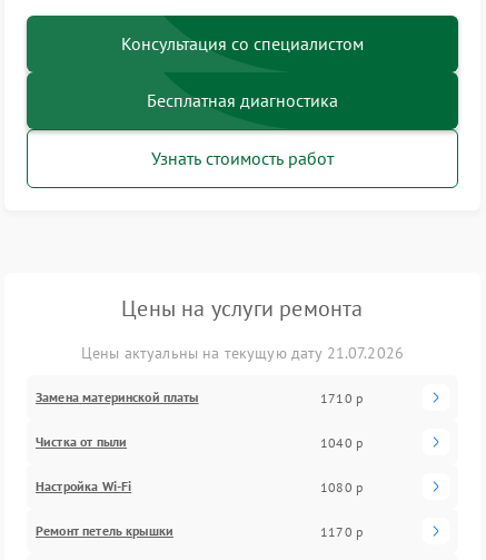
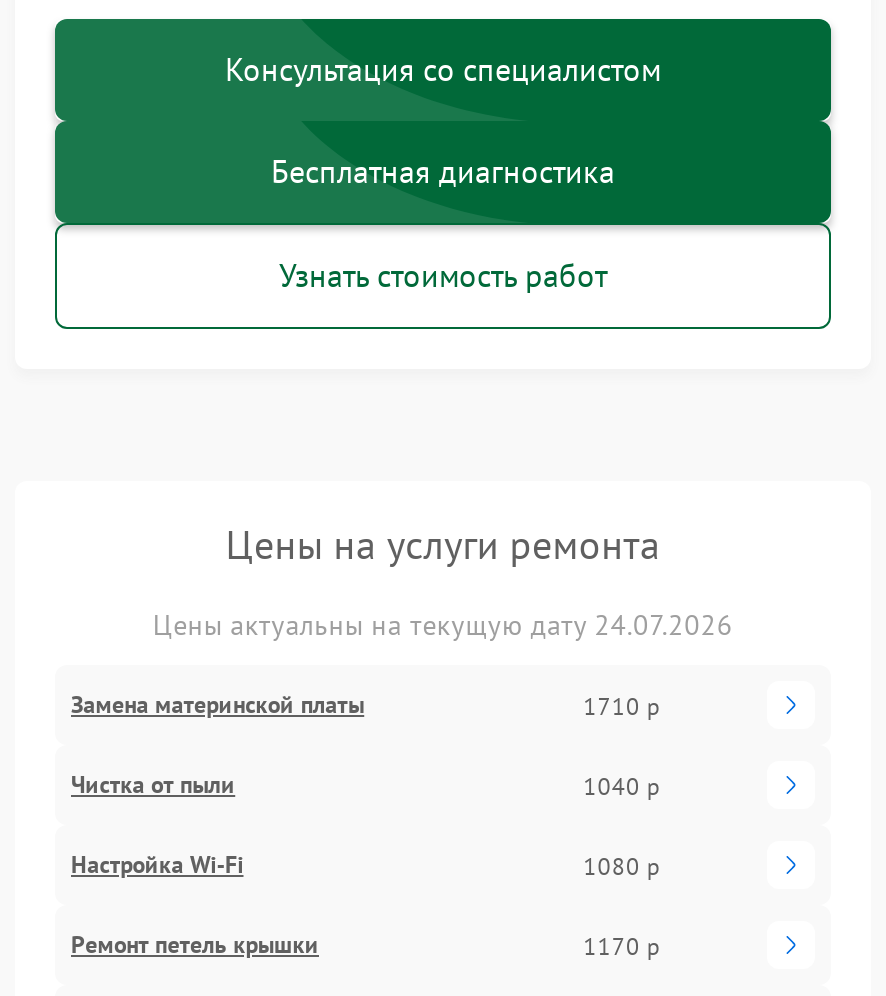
[81,343,404,363] Цены актуальны на текущую дату 21.07.2026 -> [153,607,733,643] Цены актуальны на текущую дату 24.07.2026

